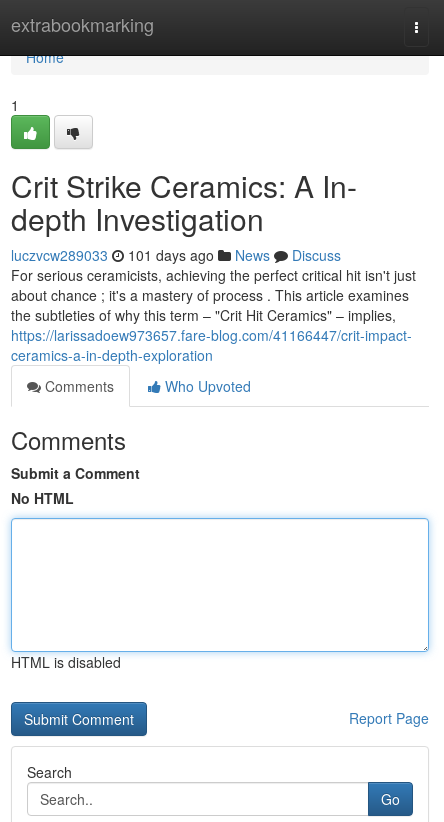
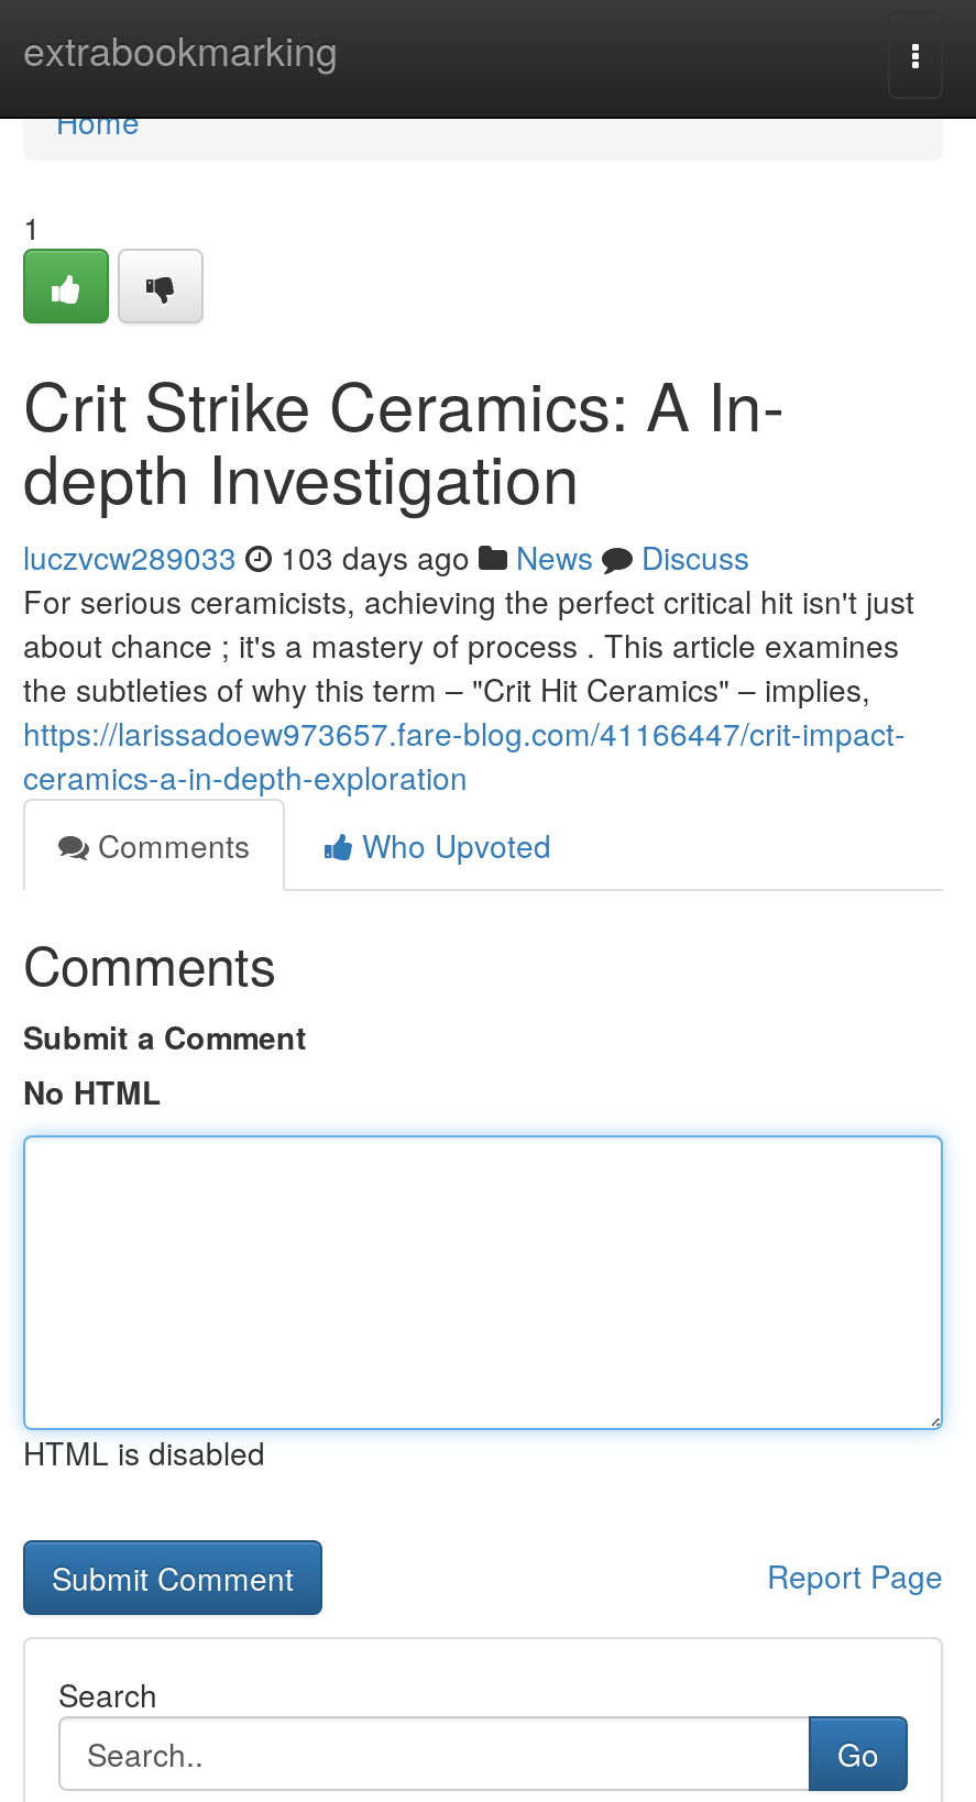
[11,245,341,265] luczvcw289033 101 days ago News Discuss -> [23,535,749,579] luczvcw289033 103 days ago News Discuss

